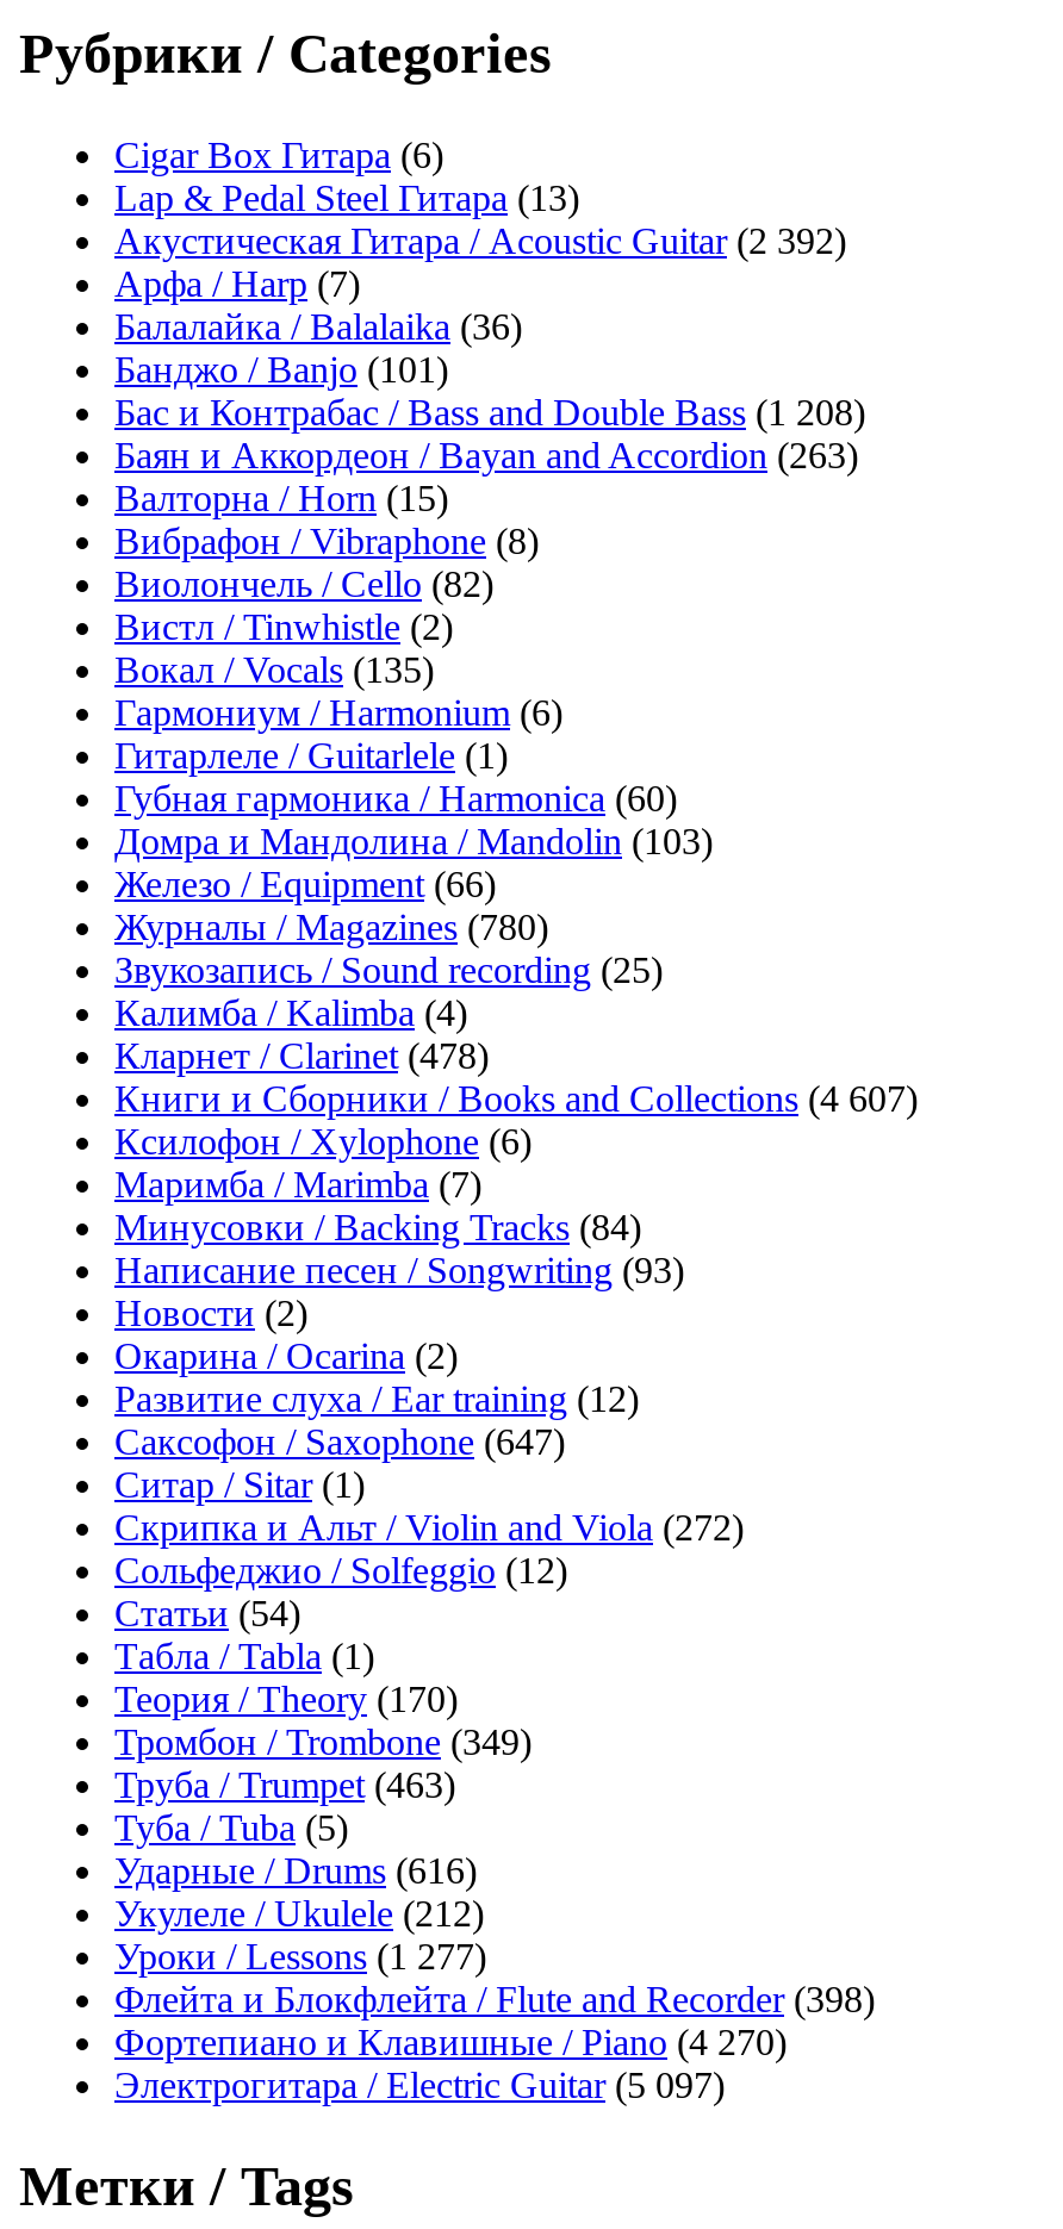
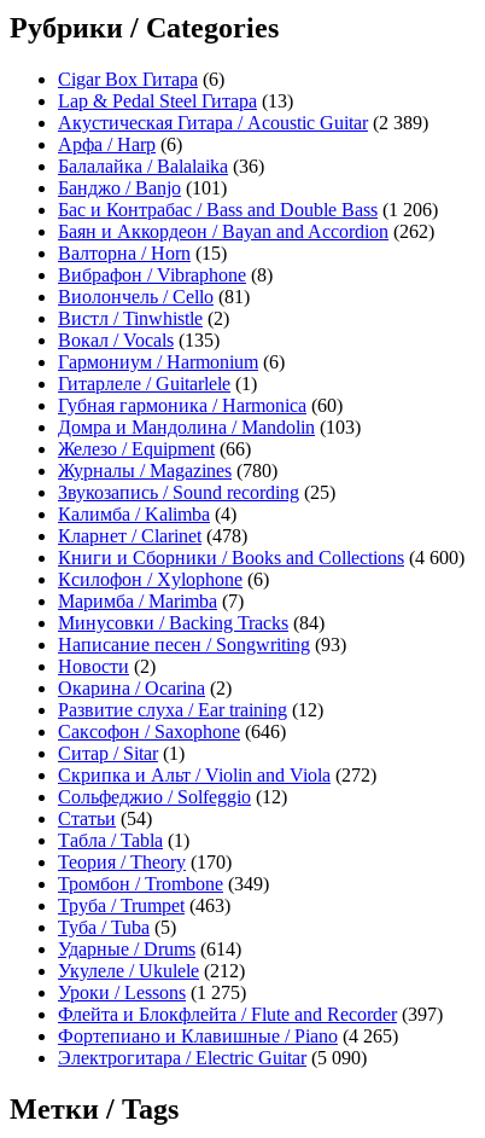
[114,221,846,262] Акустическая Гитара / Acoustic Guitar (2 392) -> [58,113,428,133] Акустическая Гитара / Acoustic Guitar (2 389)
[114,264,360,305] Арфа / Harp (7) -> [58,134,182,155] Арфа / Harp (6)
[114,393,865,433] Бас и Контрабас / Bass and Double Bass (1 208) -> [58,200,438,220] Бас и Контрабас / Bass and Double Bass (1 206)
[114,436,858,476] Баян и Аккордеон / Bayan and Accordion (263) -> [58,221,434,242] Баян и Аккордеон / Bayan and Accordion (262)
[114,564,493,605] Виолончель / Cello (82) -> [58,287,250,307] Виолончель / Cello (81)
[114,1079,918,1119] Книги и Сборники / Books and Collections (4 607) -> [58,548,464,568] Книги и Сборники / Books and Collections (4 600)
[114,1422,565,1462] Саксофон / Saxophone (647) -> [58,722,286,742] Саксофон / Saxophone (646)
[114,1851,477,1891] Ударные / Drums (616) -> [58,939,241,960] Ударные / Drums (614)
[114,1937,486,1977] Уроки / Lessons (1 277) -> [58,983,246,1003] Уроки / Lessons (1 275)
[114,1980,875,2020] Флейта и Блокфлейта / Flute and Recorder (398) -> [58,1004,443,1025] Флейта и Блокфлейта / Flute and Recorder (397)
[114,2022,787,2063] Фортепиано и Клавишные / Piano (4 270) -> [58,1026,398,1047] Фортепиано и Клавишные / Piano (4 265)
[114,2065,725,2106] Электрогитара / Electric Guitar (5 097) -> [58,1048,367,1068] Электрогитара / Electric Guitar (5 090)

